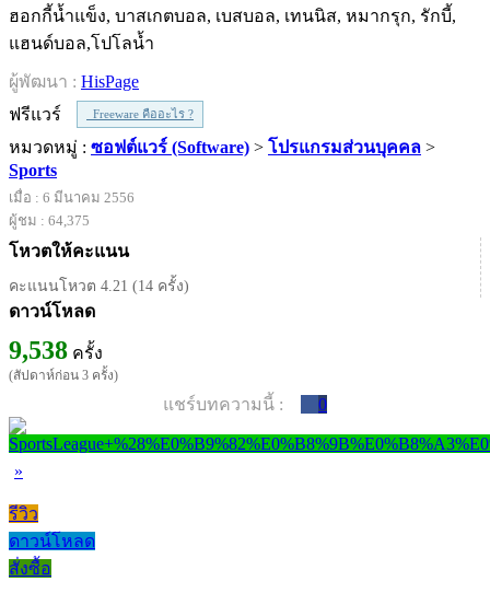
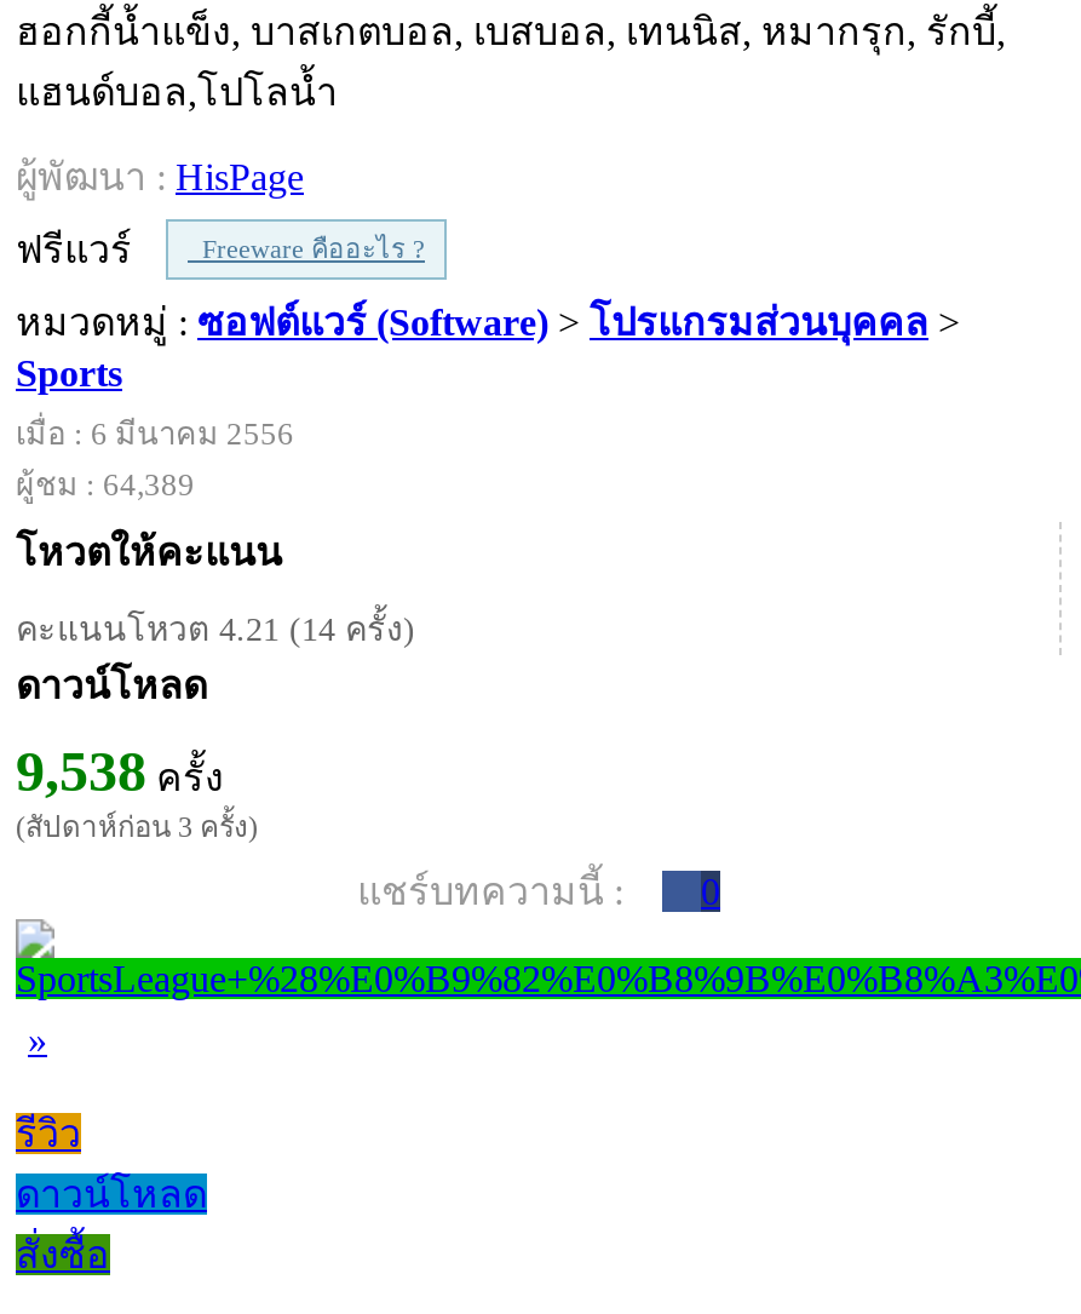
[9,213,90,229] ผู้ชม : 64,375 -> [16,467,195,504] ผู้ชม : 64,389

